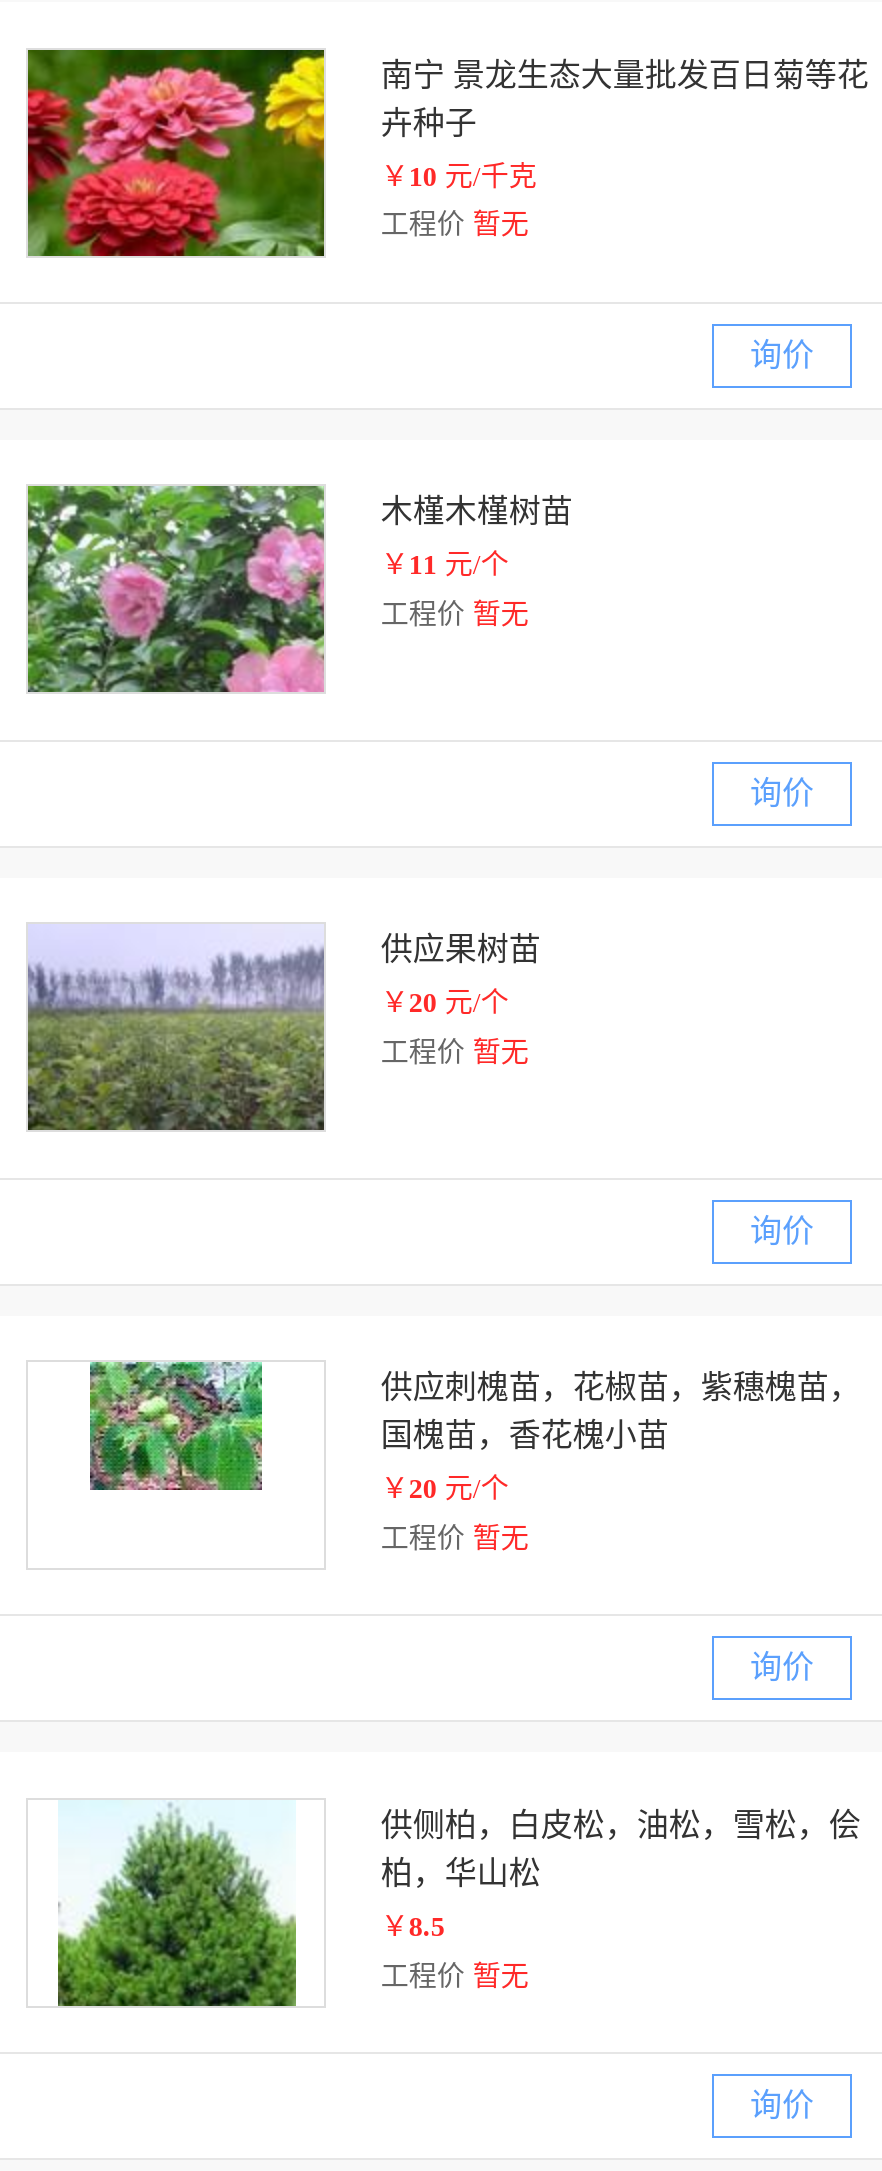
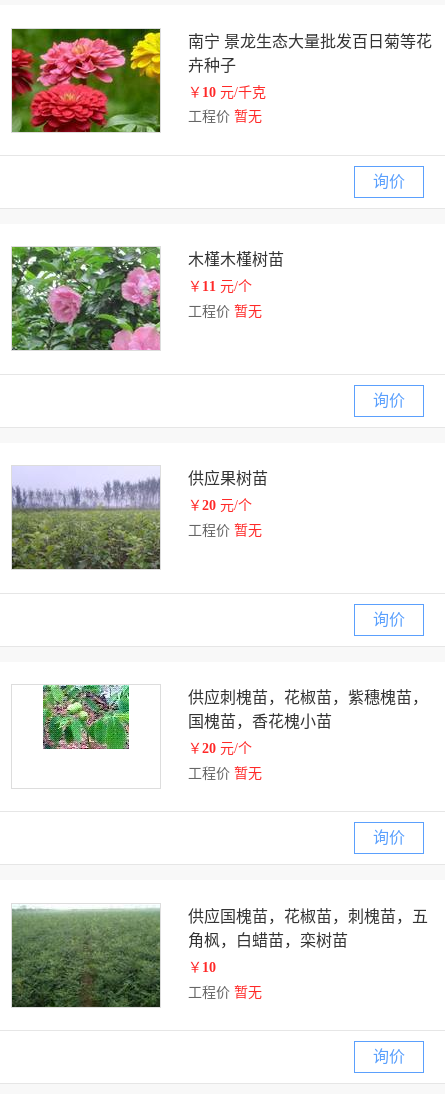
[28,1802,861,2008] [image] | 供侧柏，白皮松，油松，雪松，侩 | 柏，华山松 -> [11,905,428,1008] [image] | 供应国槐苗，花椒苗，刺槐苗，五 | 角枫，白蜡苗，栾树苗
[381,1911,445,1941] ￥8.5 -> [188,960,216,975] ￥10

